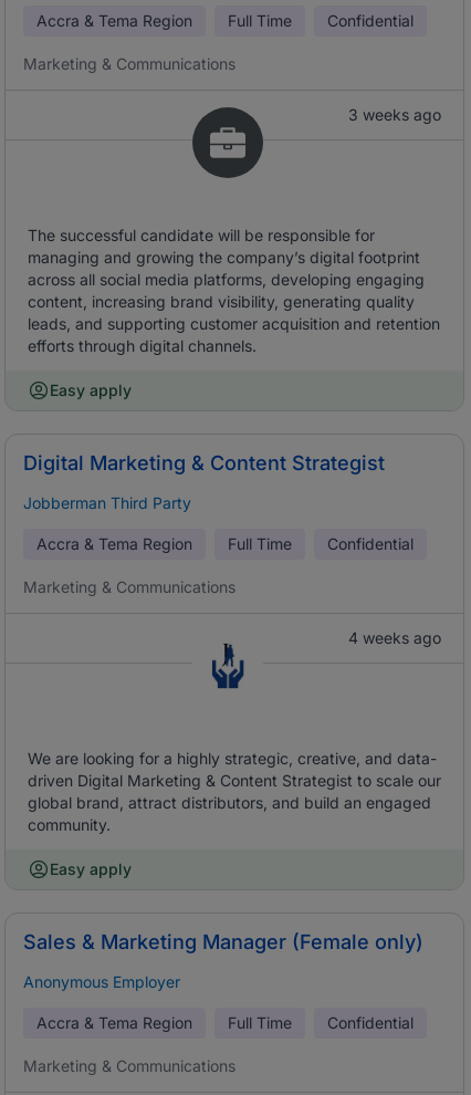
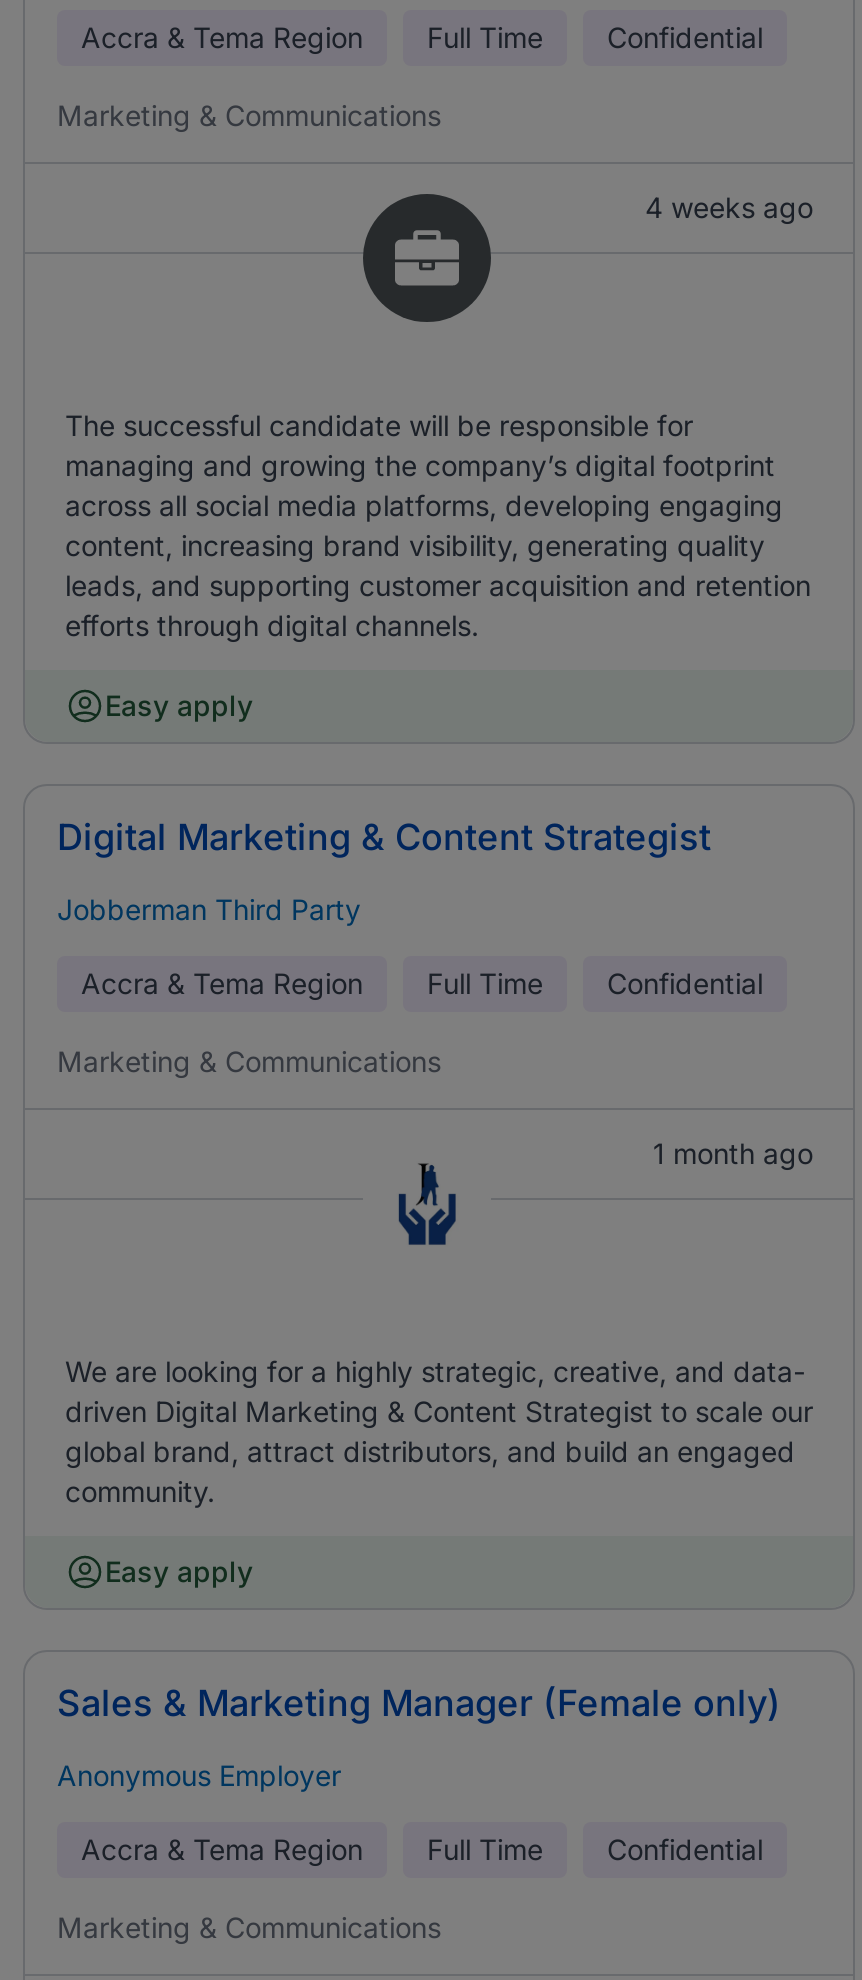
[348,105,441,124] 3 weeks ago -> [645,190,813,224] 4 weeks ago
[348,628,441,647] 4 weeks ago -> [653,1136,813,1170] 1 month ago

